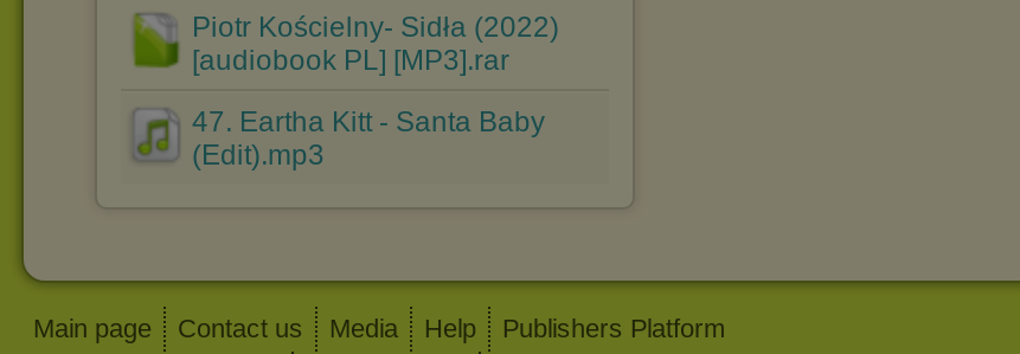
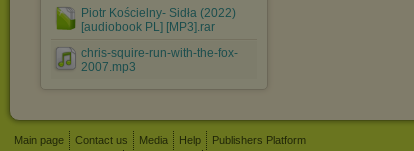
[192,105,545,172] 47. Eartha Kitt - Santa Baby | (Edit).mp3 -> [81,46,238,74] chris-squire-run-with-the-fox- | 2007.mp3

